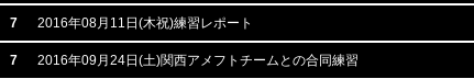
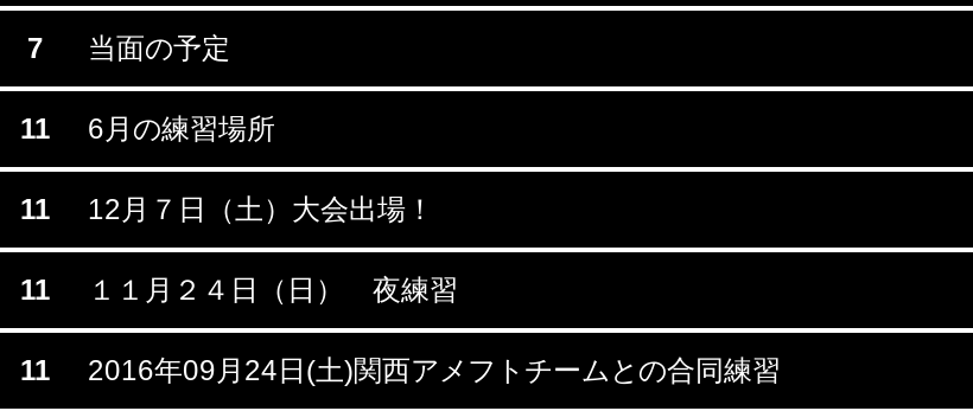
[9,15,253,68] 2016年08月11日(木祝)練習レポート | 7 -> [20,32,458,387] 当面の予定 | 11 | 6月の練習場所 | 11 | 12月７日（土）大会出場！ | 11 | １１月２４日（日） 夜練習 | 11

